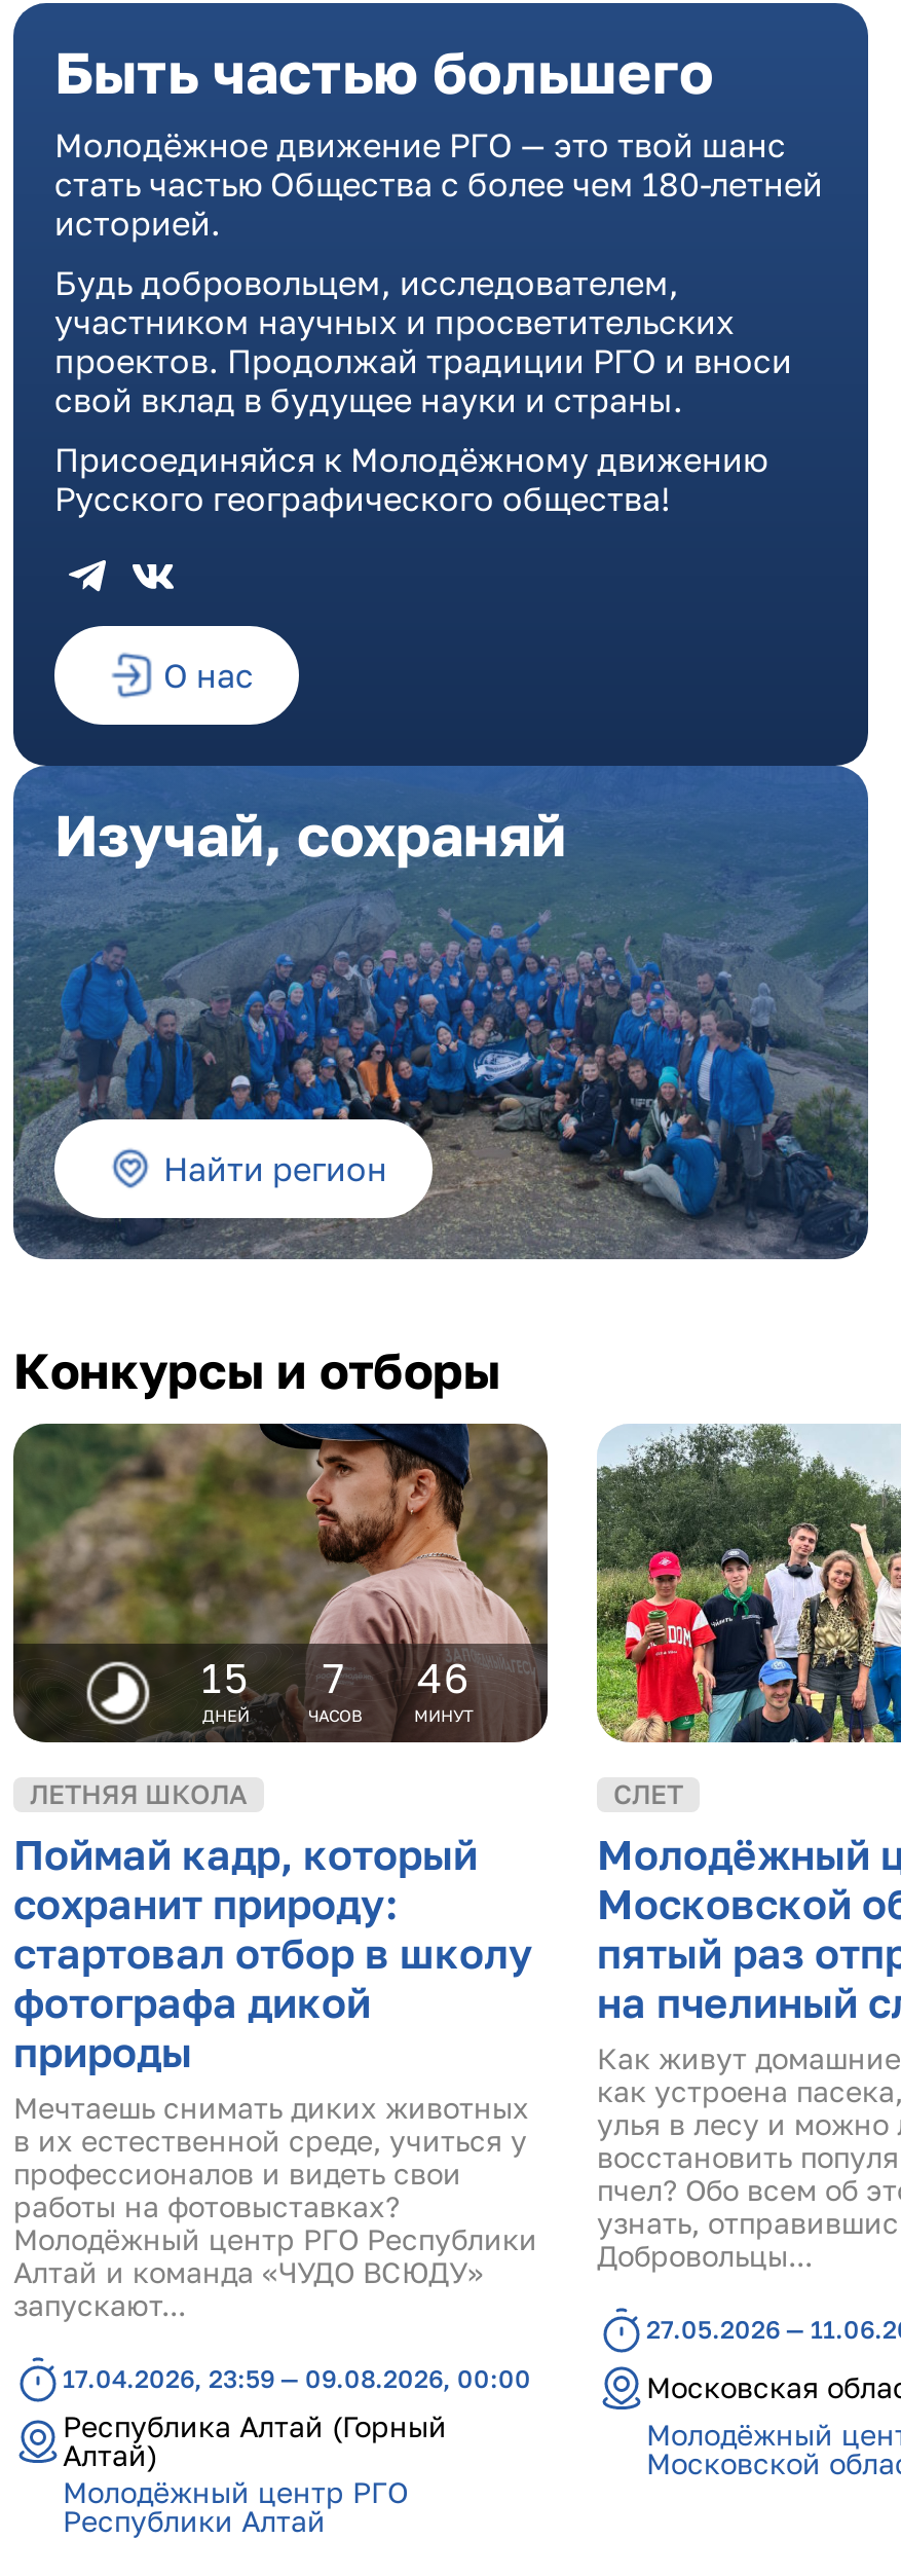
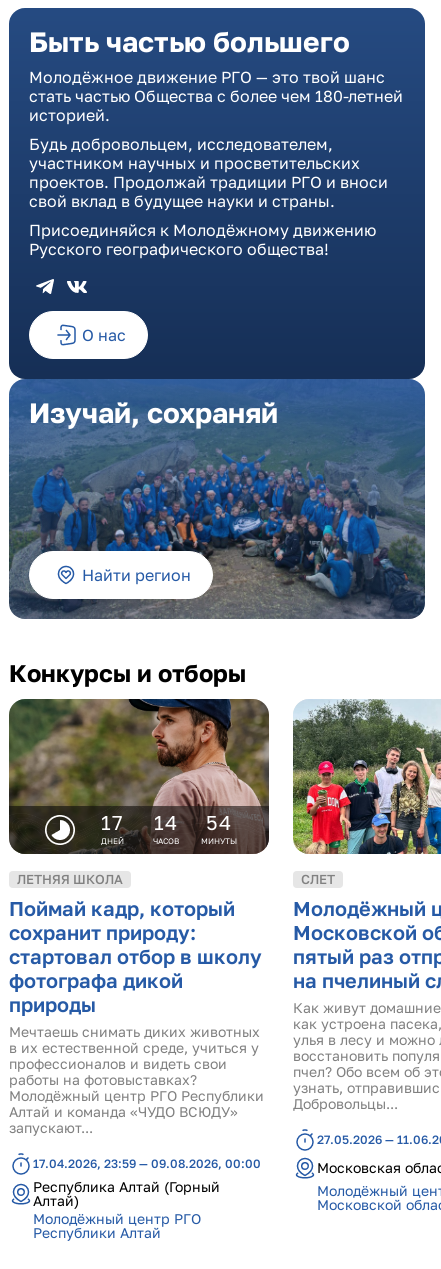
[201,1651,251,1701] 15 -> [101,810,124,834] 17
[323,1651,347,1701] 7 -> [153,810,177,834] 14
[414,1651,474,1725] 46 | МИНУТ -> [200,810,236,846] 54 | МИНУТЫ

